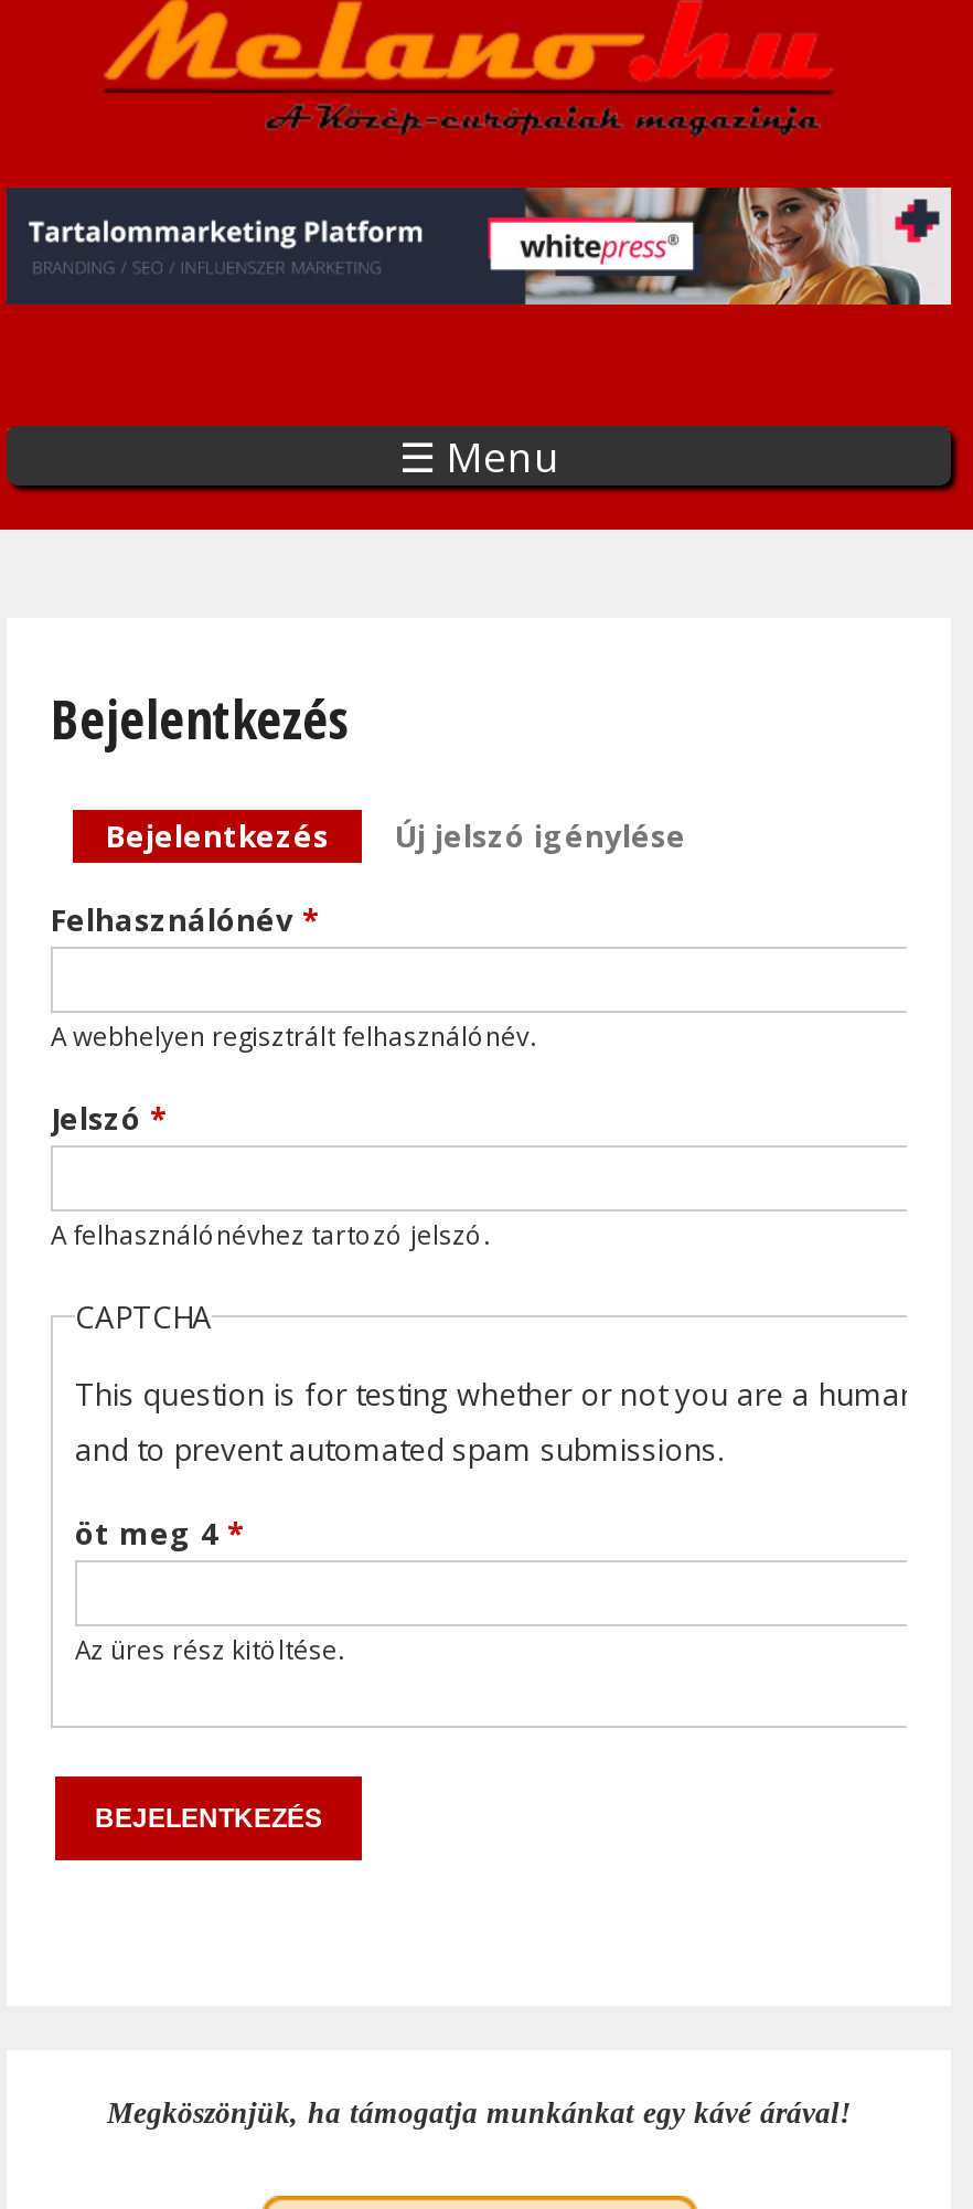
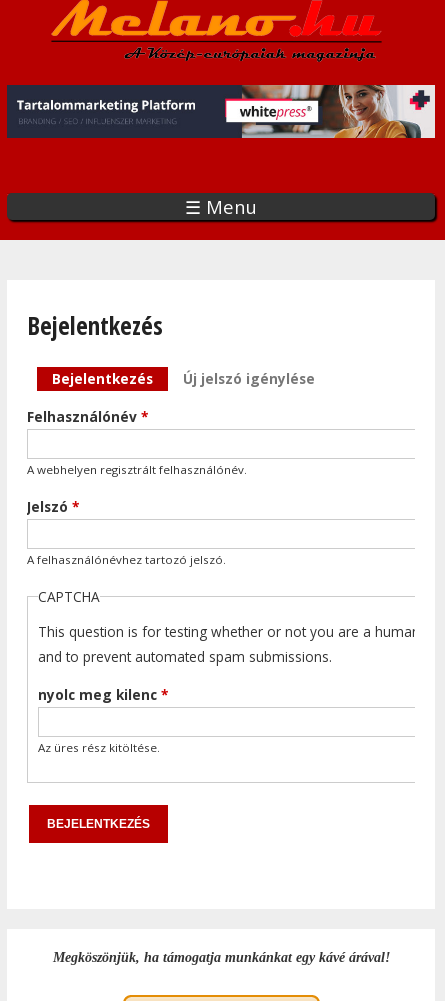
[75,1512,243,1554] öt meg 4 * -> [38,685,168,704] nyolc meg kilenc *

